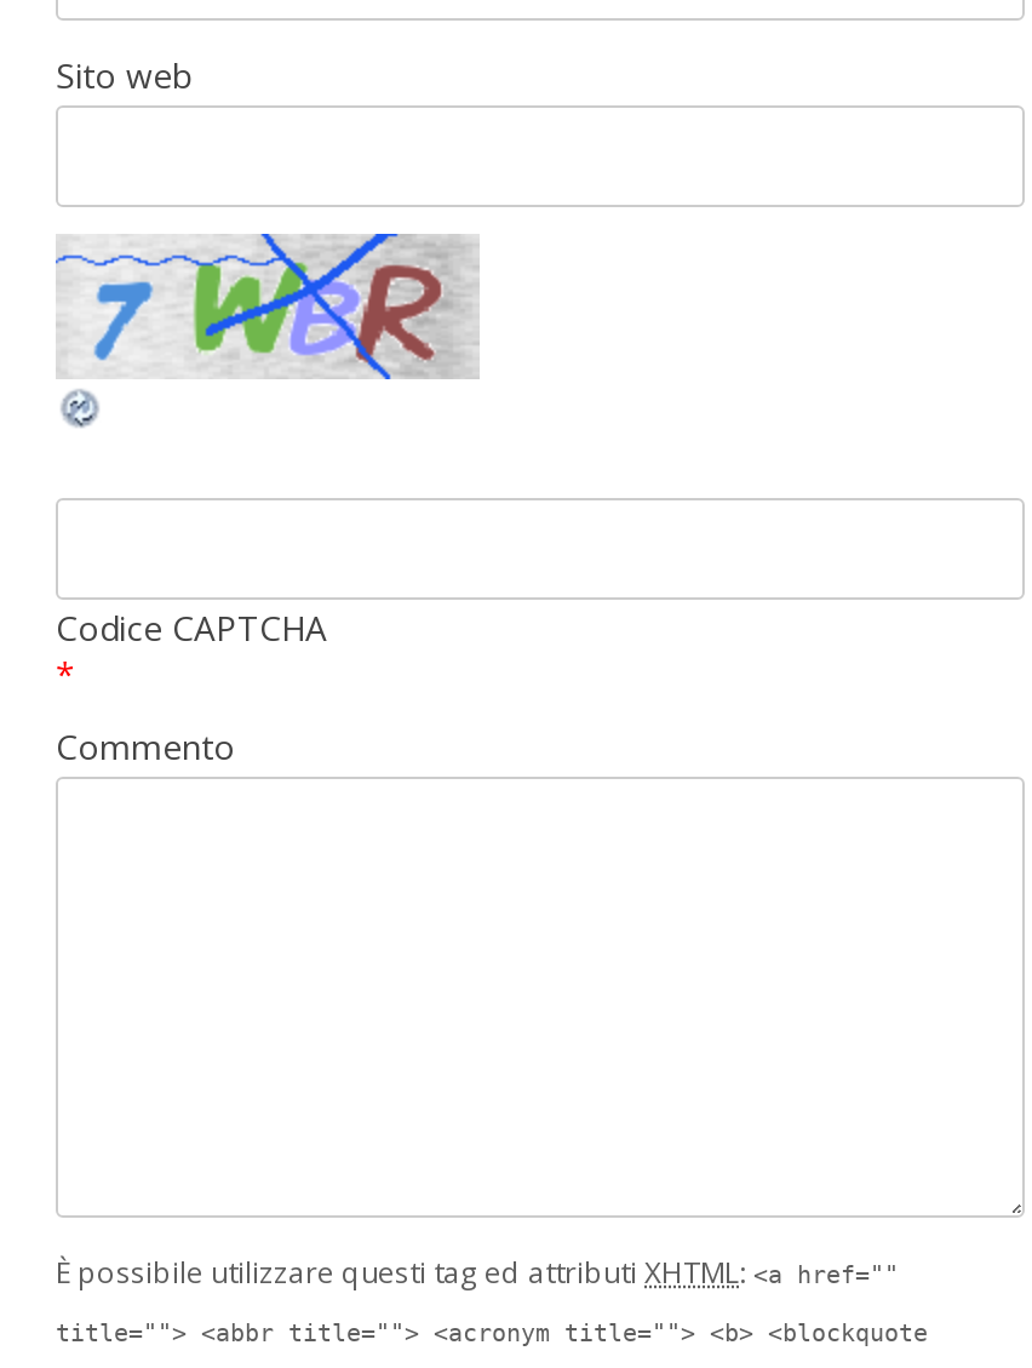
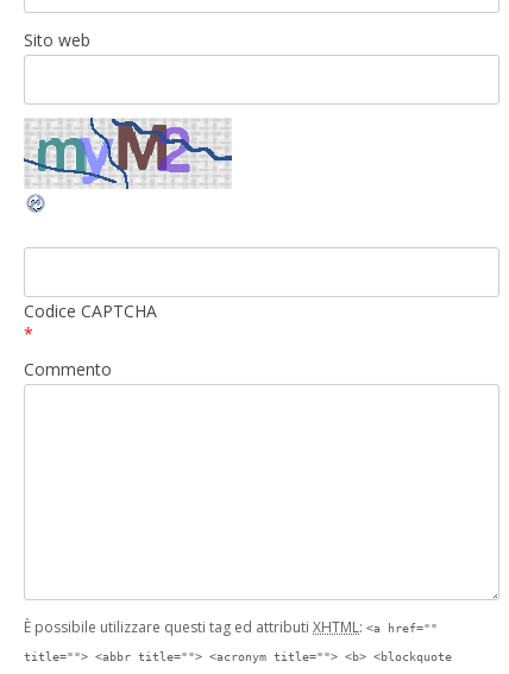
[56,231,480,382] [image] -> [23,116,233,190] [image]

